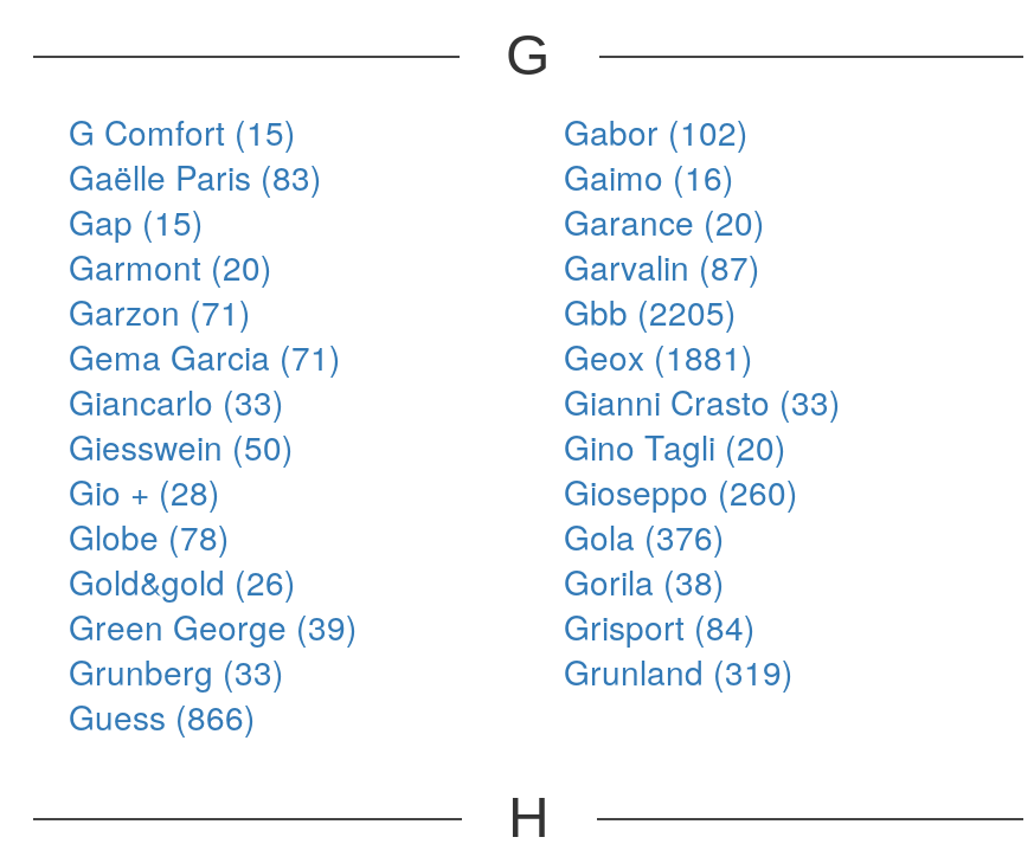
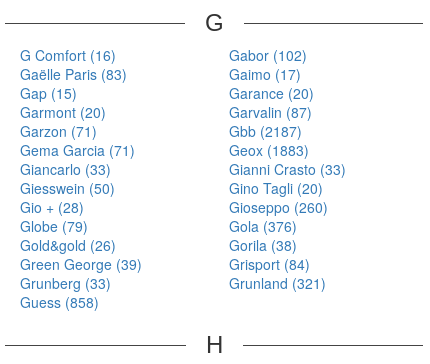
[69,108,296,155] G Comfort (15) -> [20,45,116,65] G Comfort (16)
[564,153,734,200] Gaimo (16) -> [229,64,301,84] Gaimo (17)
[564,288,737,335] Gbb (2205) -> [229,121,302,141] Gbb (2187)
[564,333,753,380] Geox (1881) -> [229,140,309,160] Geox (1883)
[69,513,230,560] Globe (78) -> [20,216,88,236] Globe (79)
[564,648,794,695] Grunland (319) -> [229,273,326,293] Grunland (321)
[69,693,256,740] Guess (866) -> [20,292,99,312] Guess (858)

